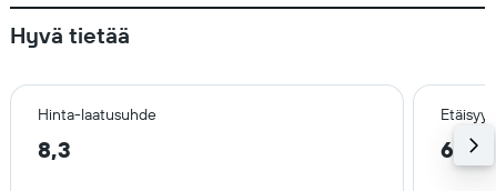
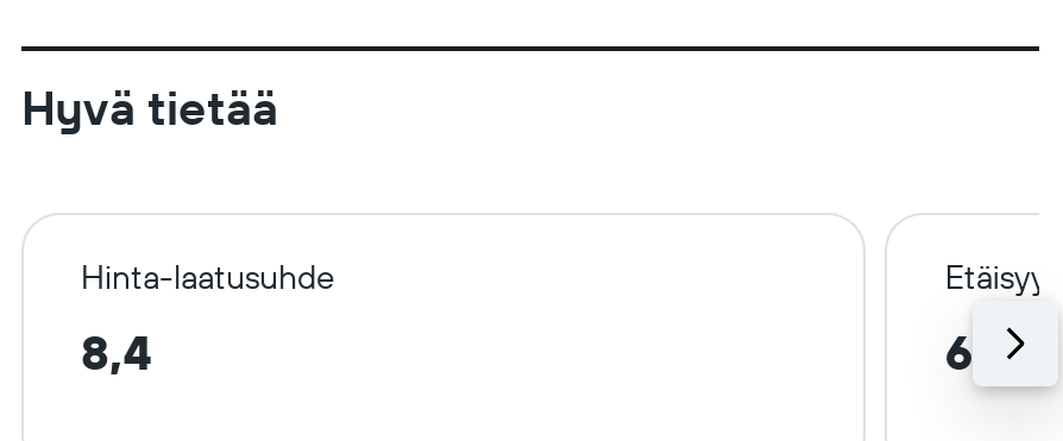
[38,135,71,163] 8,3 -> [81,322,152,382] 8,4

